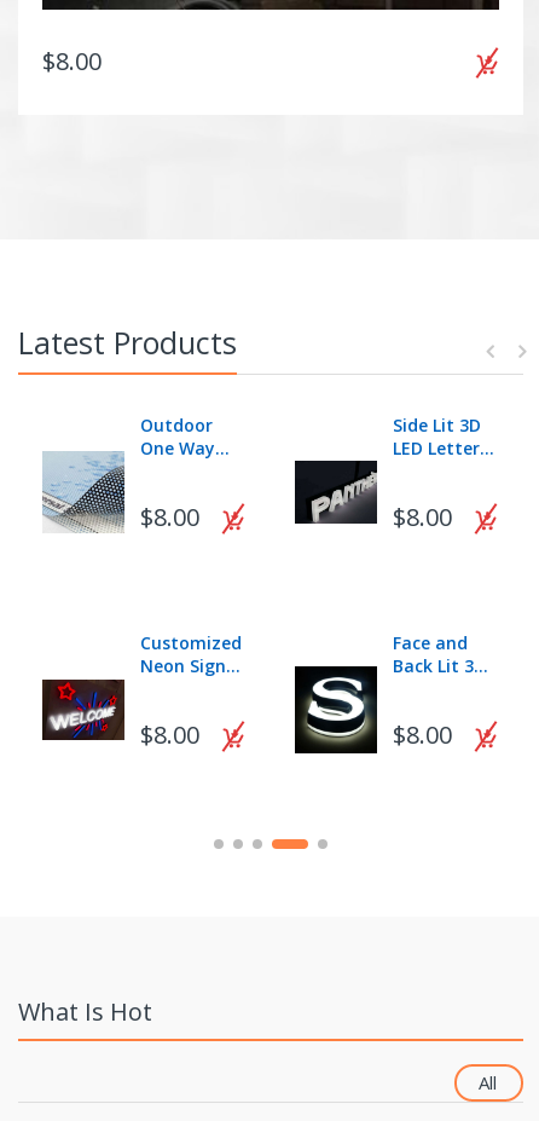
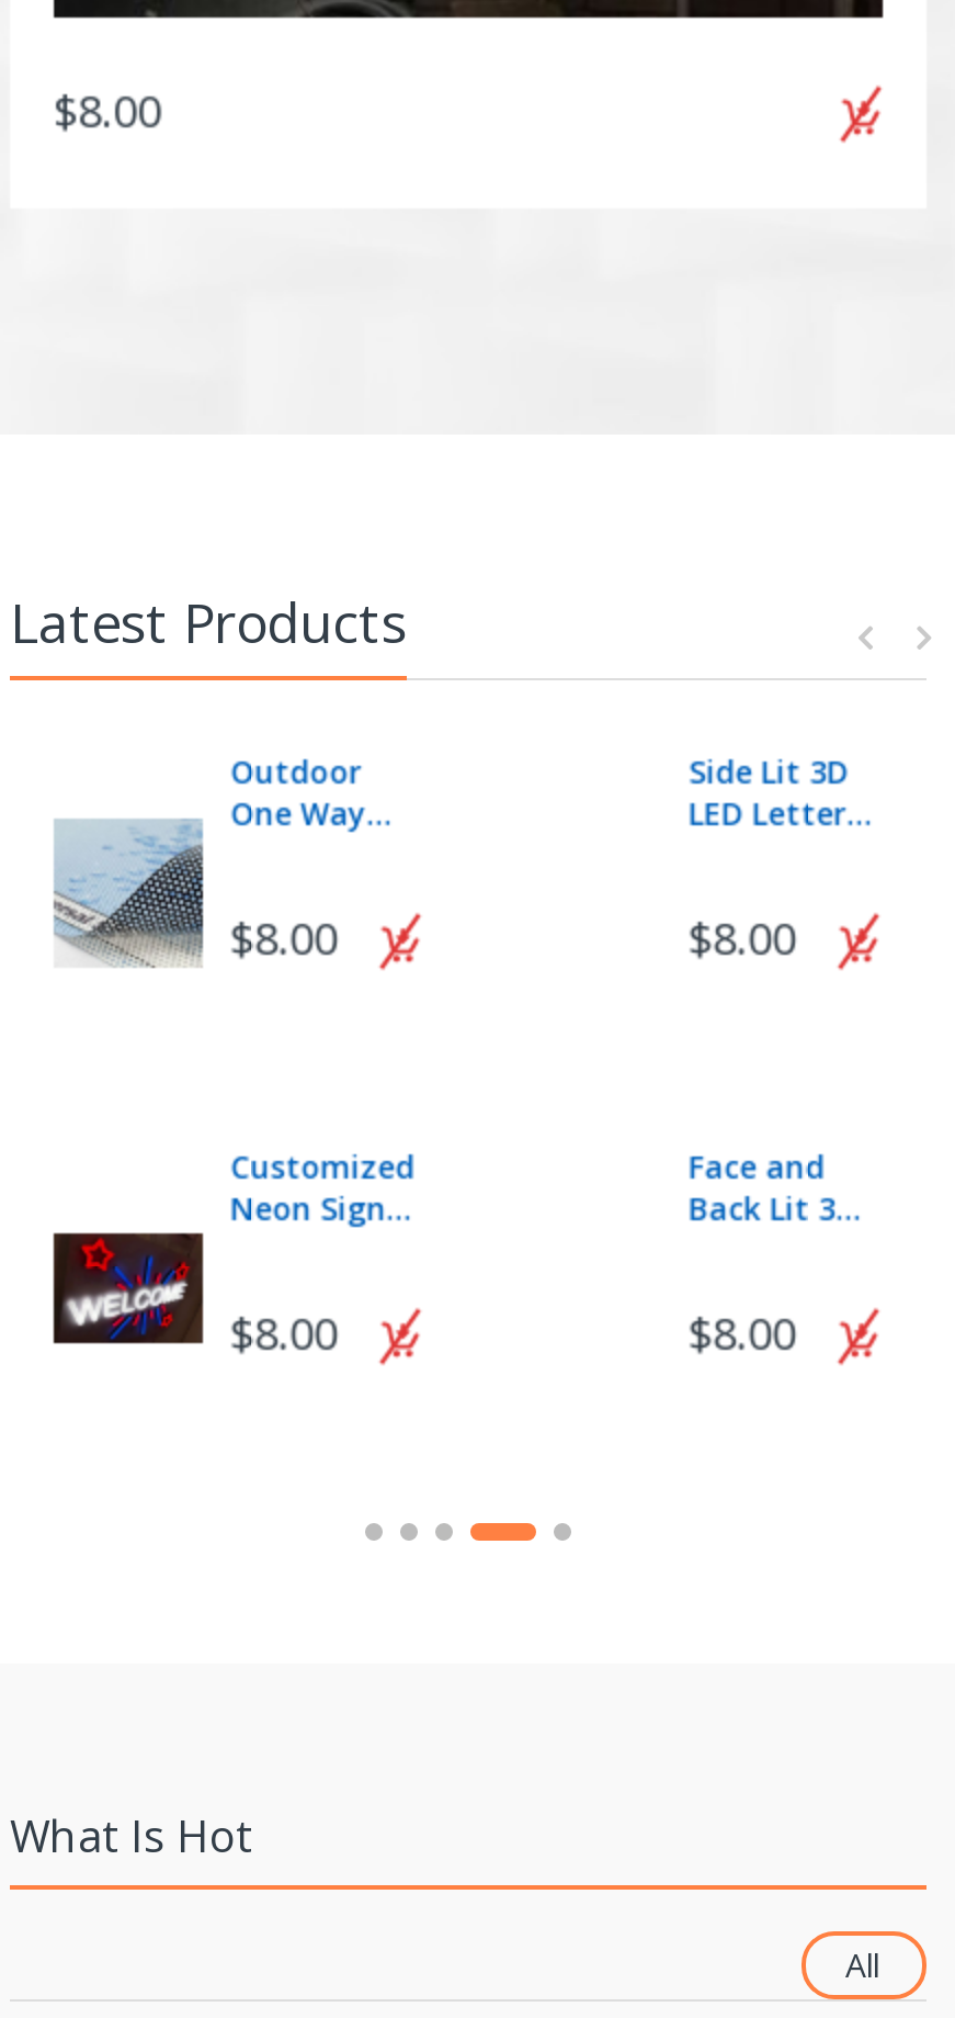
[294,460,378,525] [image] -> none
[294,665,378,755] [image] -> none

